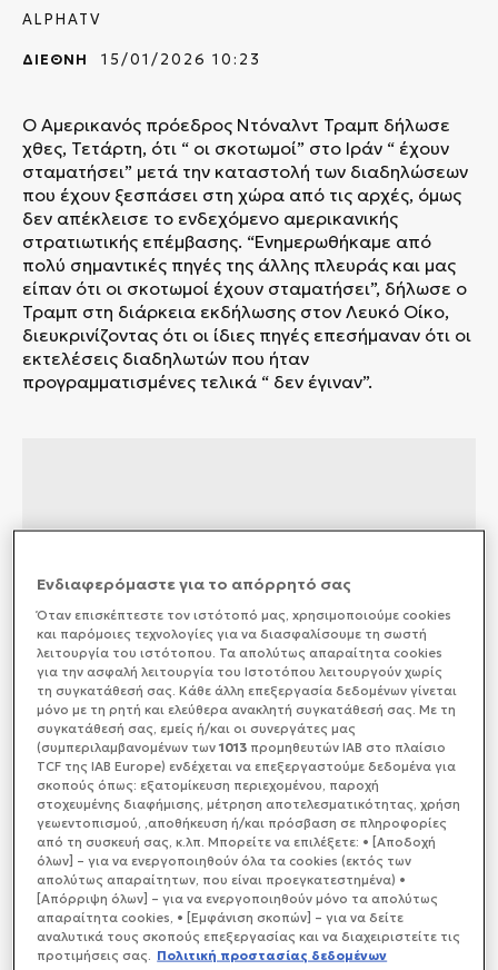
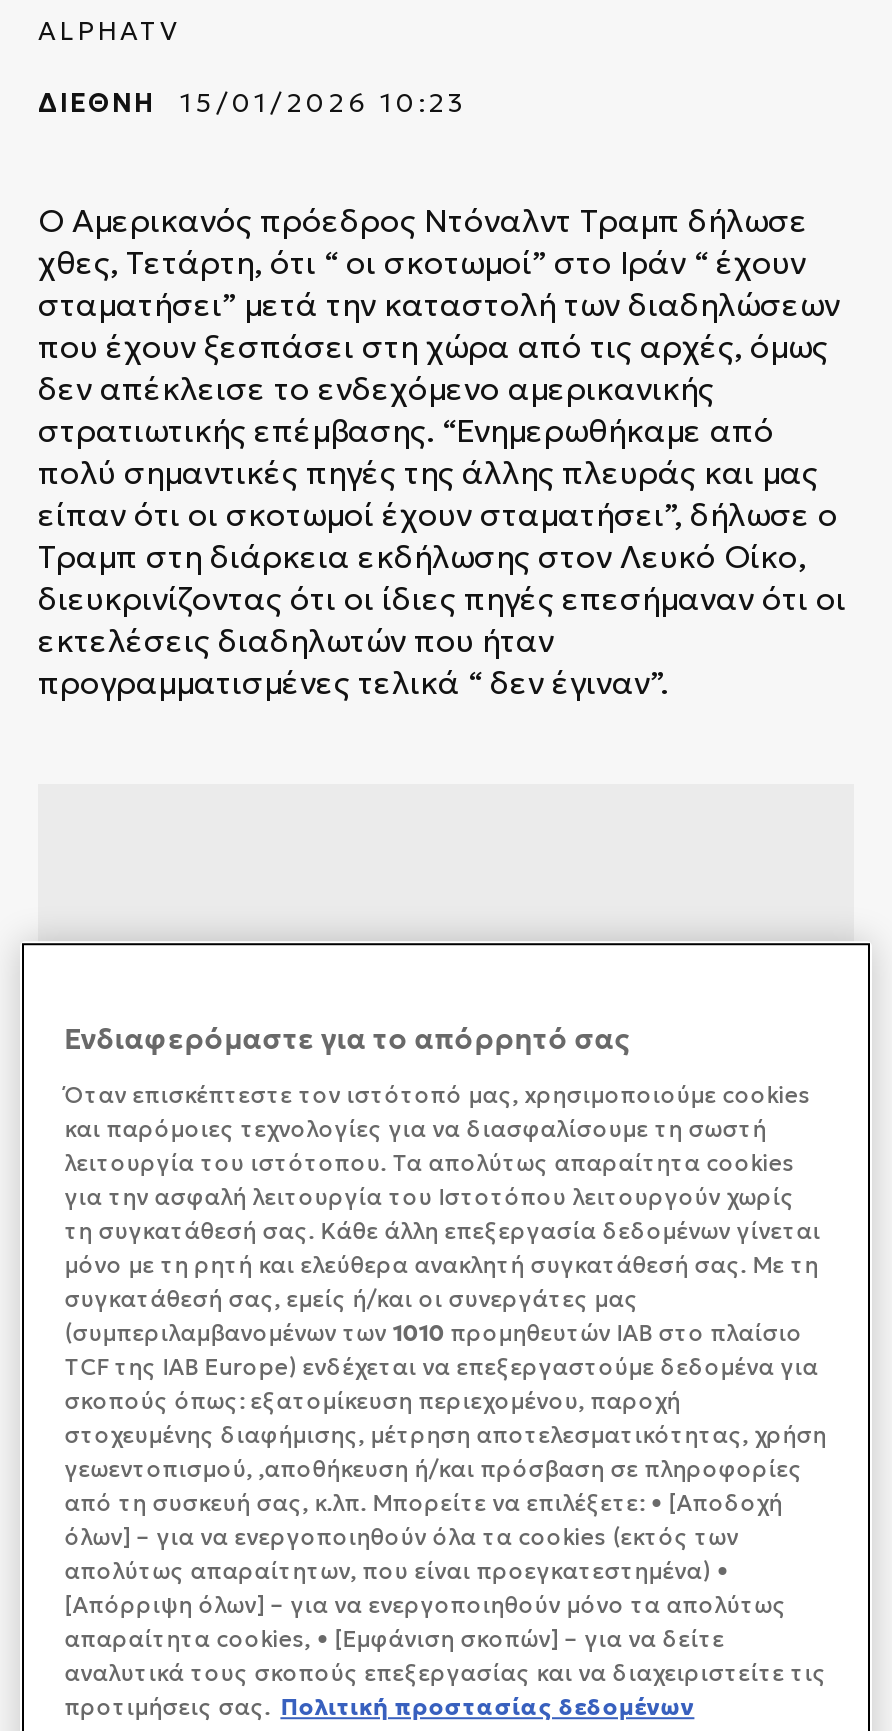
[37,739,446,755] (συμπεριλαμβανομένων των 1013 προμηθευτών IAB στο πλαίσιο -> [64,1320,802,1348] (συμπεριλαμβανομένων των 1010 προμηθευτών IAB στο πλαίσιο

